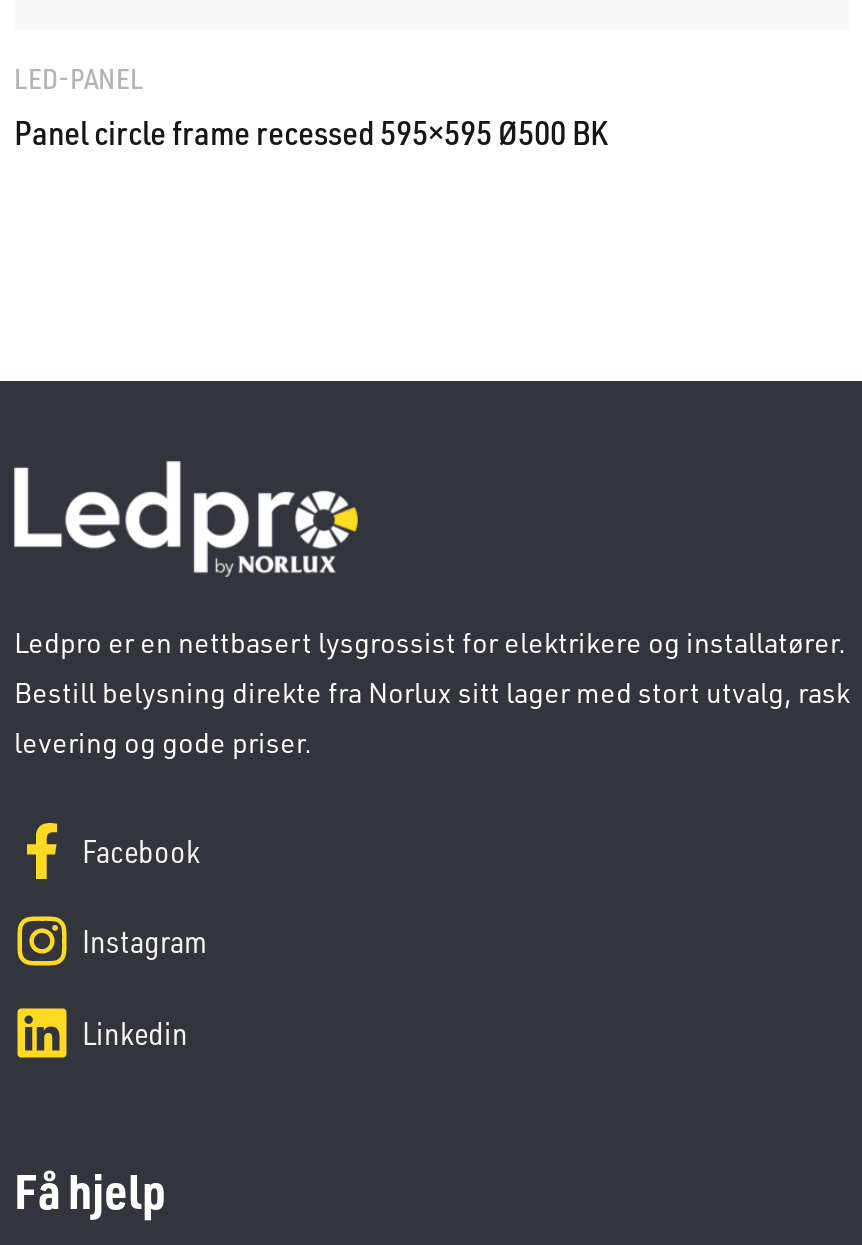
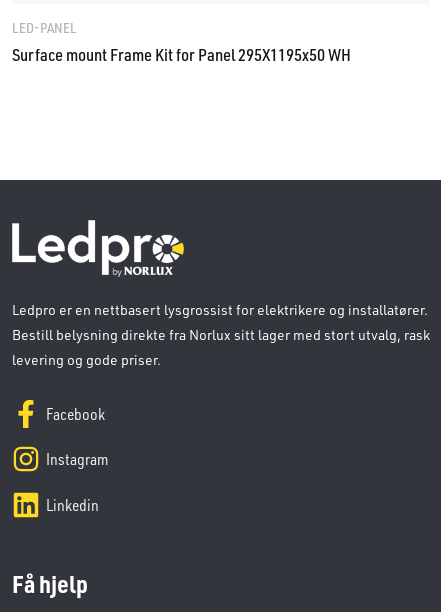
[14,110,608,152] Panel circle frame recessed 595×595 Ø500 BK -> [12,44,351,65] Surface mount Frame Kit for Panel 295X1195x50 WH

